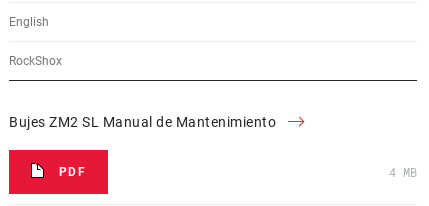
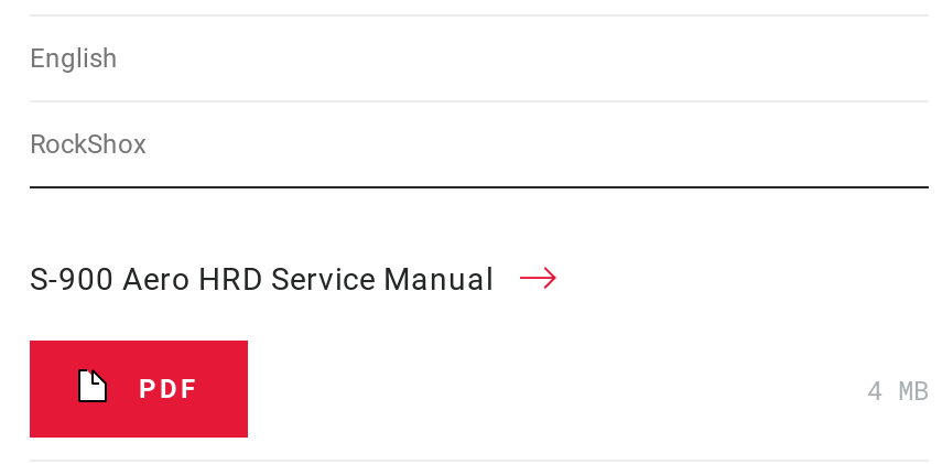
[9,114,276,130] Bujes ZM2 SL Manual de Mantenimiento -> [30,261,494,296] S-900 Aero HRD Service Manual

